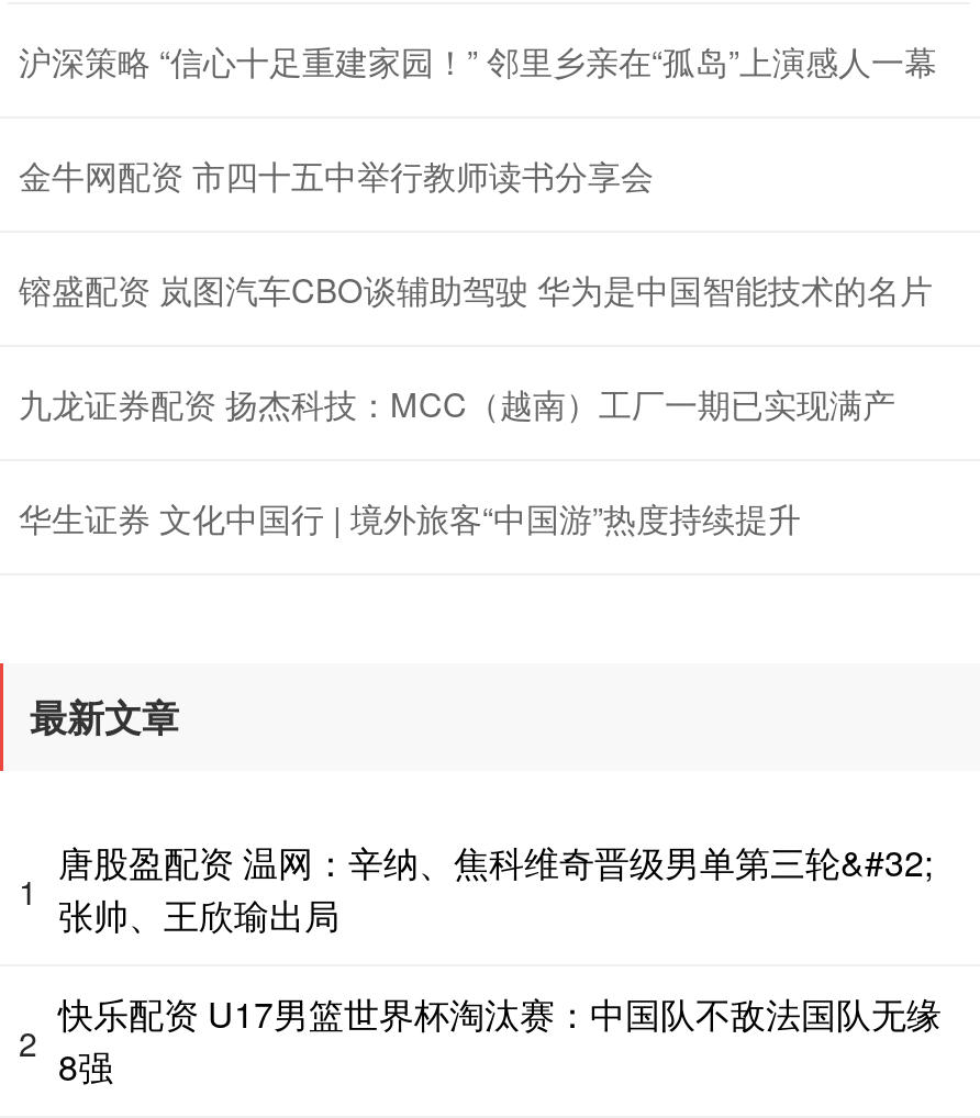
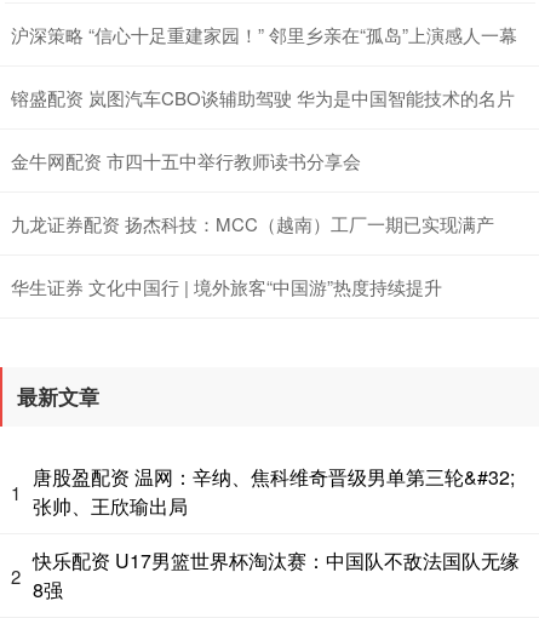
moved [19,152,654,199] -> [11,148,361,174]: 金牛网配资 市四十五中举行教师读书分享会
moved [19,267,933,313] -> [11,85,515,111]: 镕盛配资 岚图汽车CBO谈辅助驾驶 华为是中国智能技术的名片

